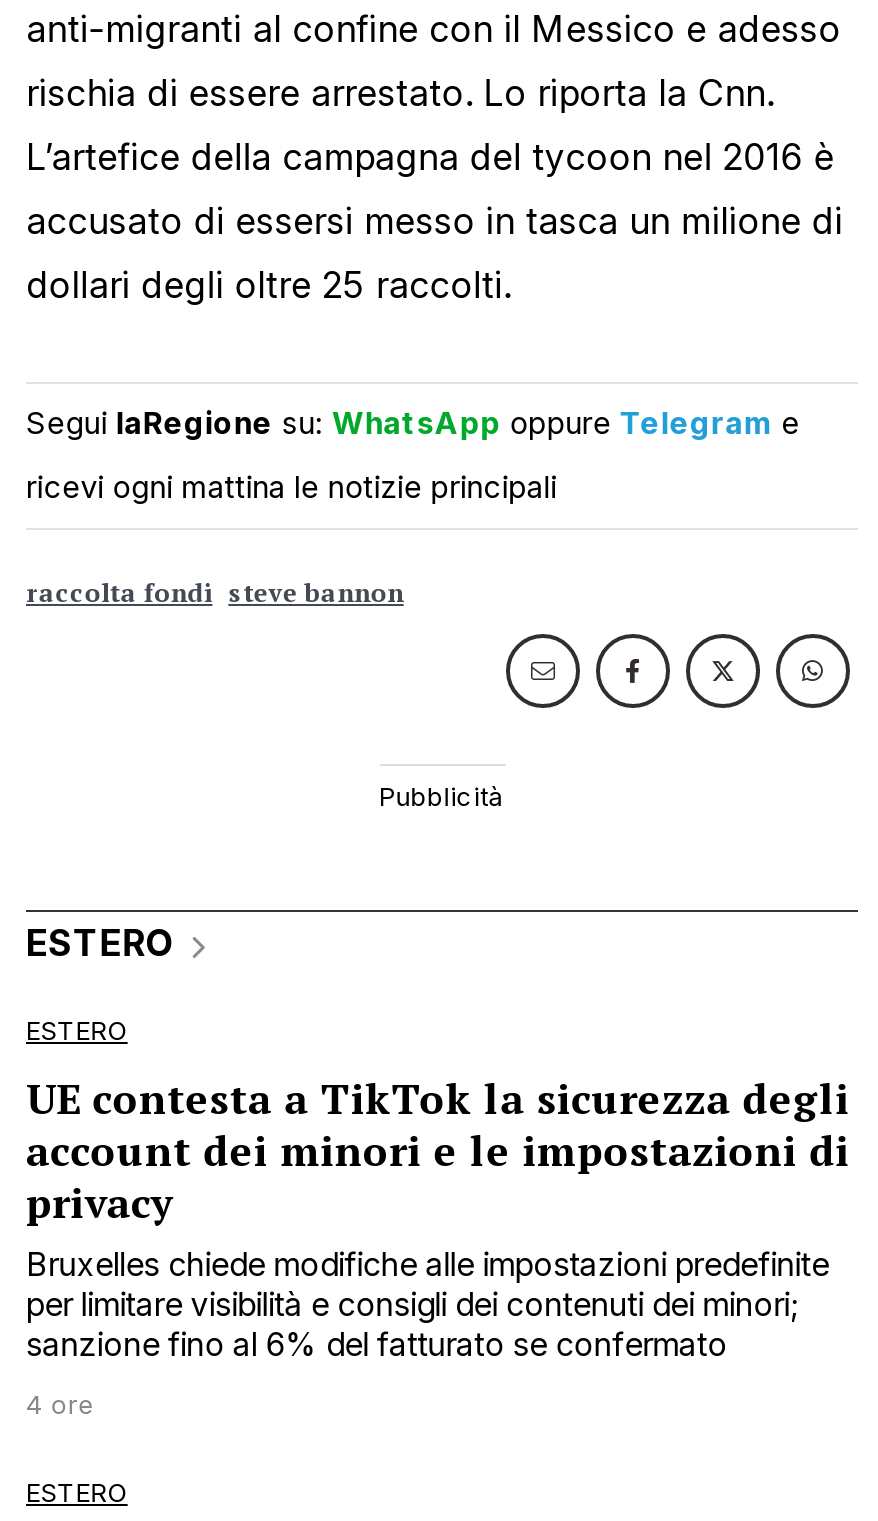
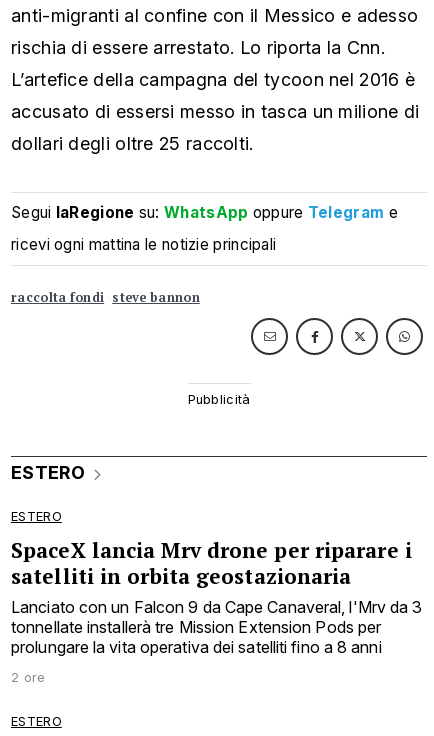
[26,1071,850,1365] UE contesta a TikTok la sicurezza degli | account dei minori e le impostazioni di | privacy | Bruxelles chiede modifiche alle impostazioni predefinite | per limitare visibilità e consigli dei contenuti dei minori; | sanzione fino al 6% del fatturato se confermato -> [11,536,422,657] SpaceX lancia Mrv drone per riparare i | satelliti in orbita geostazionaria | Lanciato con un Falcon 9 da Cape Canaveral, l'Mrv da 3 | tonnellate installerà tre Mission Extension Pods per | prolungare la vita operativa dei satelliti fino a 8 anni
[26,1391,95,1421] 4 ore -> [11,670,45,685] 2 ore

